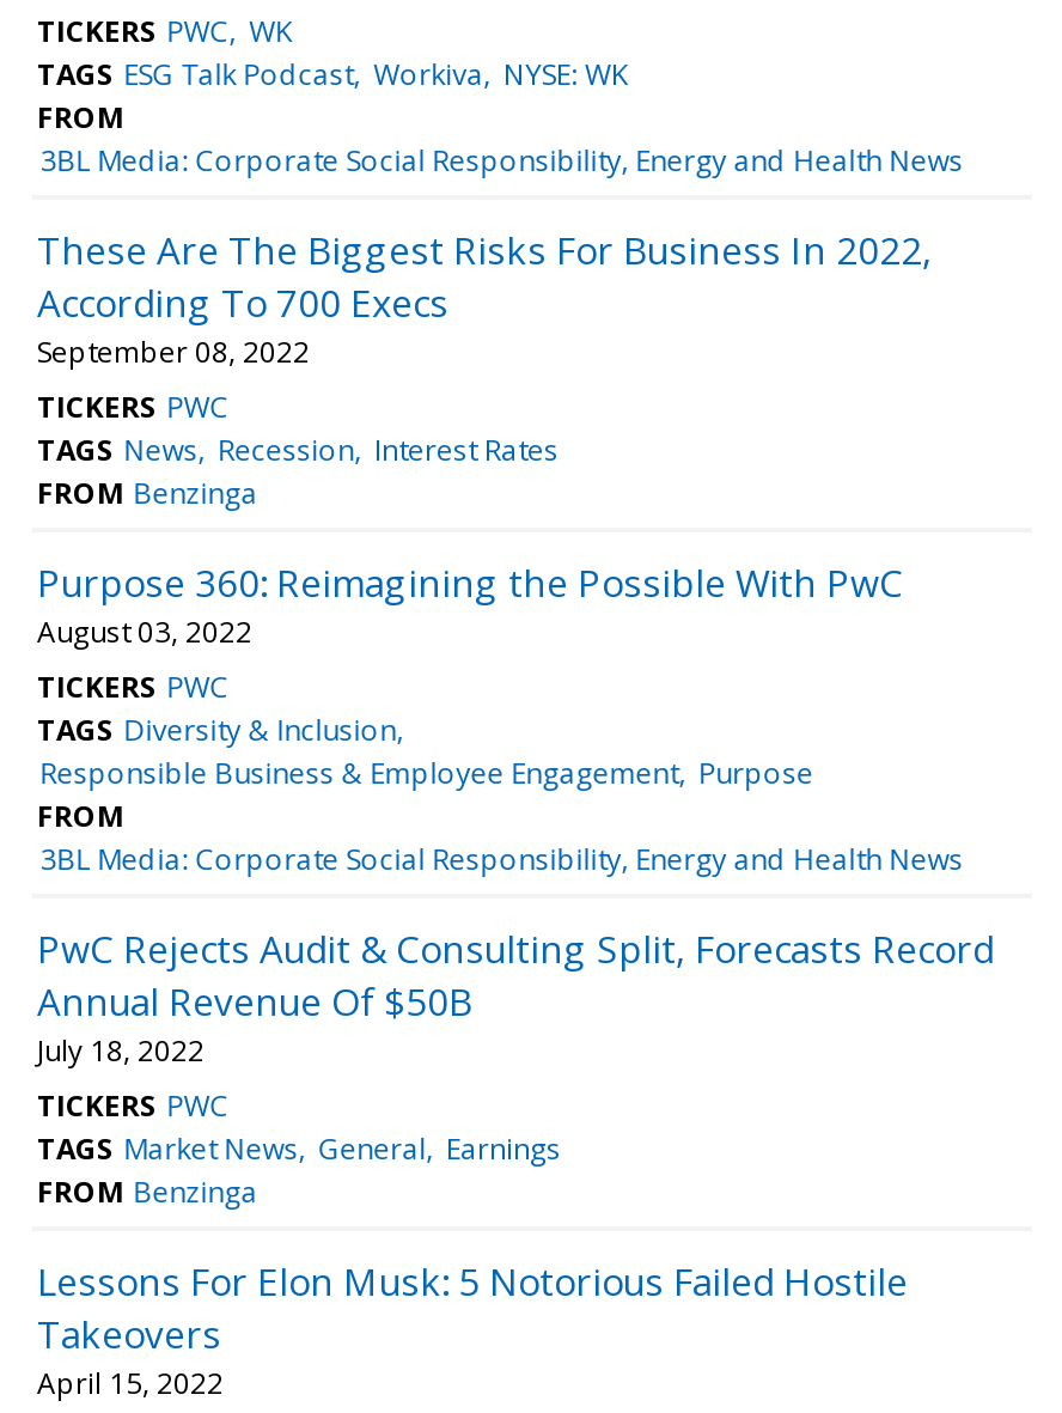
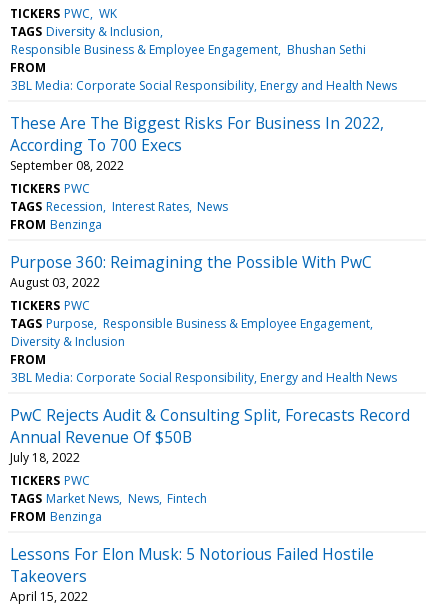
[37,53,628,94] TAGS ESG Talk Podcast Workiva NYSE: WK -> [11,41,366,58] Responsible Business & Employee Engagement Bhushan Sethi
[37,429,558,470] TAGS News Recession Interest Rates -> [10,198,228,215] TAGS Recession Interest Rates News
moved [37,709,396,750] -> [10,23,160,40]: TAGS Diversity & Inclusion
[40,752,813,793] Responsible Business & Employee Engagement Purpose -> [10,315,370,350] TAGS Purpose Responsible Business & Employee Engagement | Diversity & Inclusion
[37,1128,561,1168] TAGS Market News General Earnings -> [10,490,207,507] TAGS Market News News Fintech

